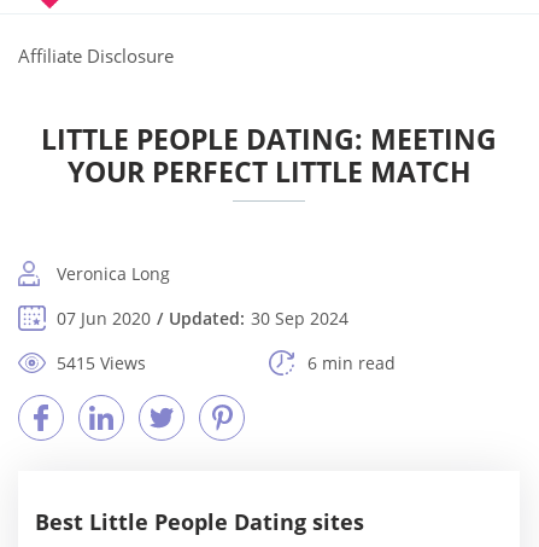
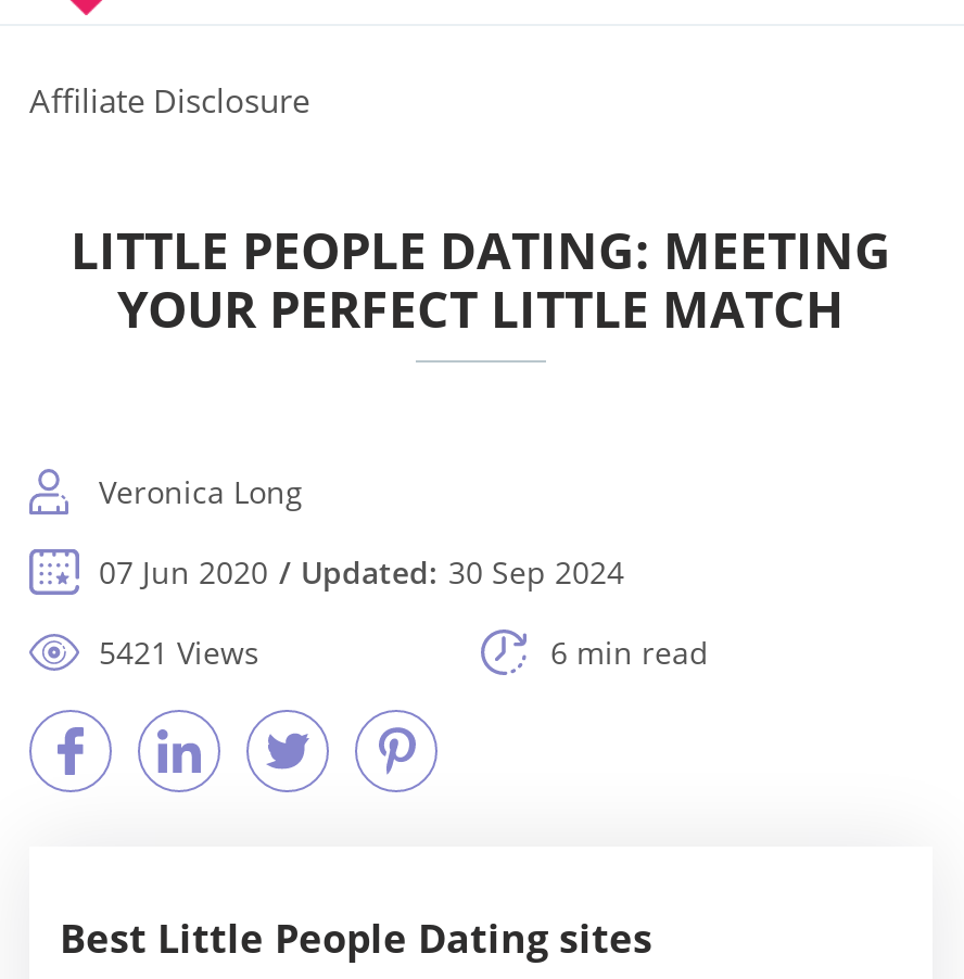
[57,351,146,374] 5415 Views -> [99,632,259,673] 5421 Views

